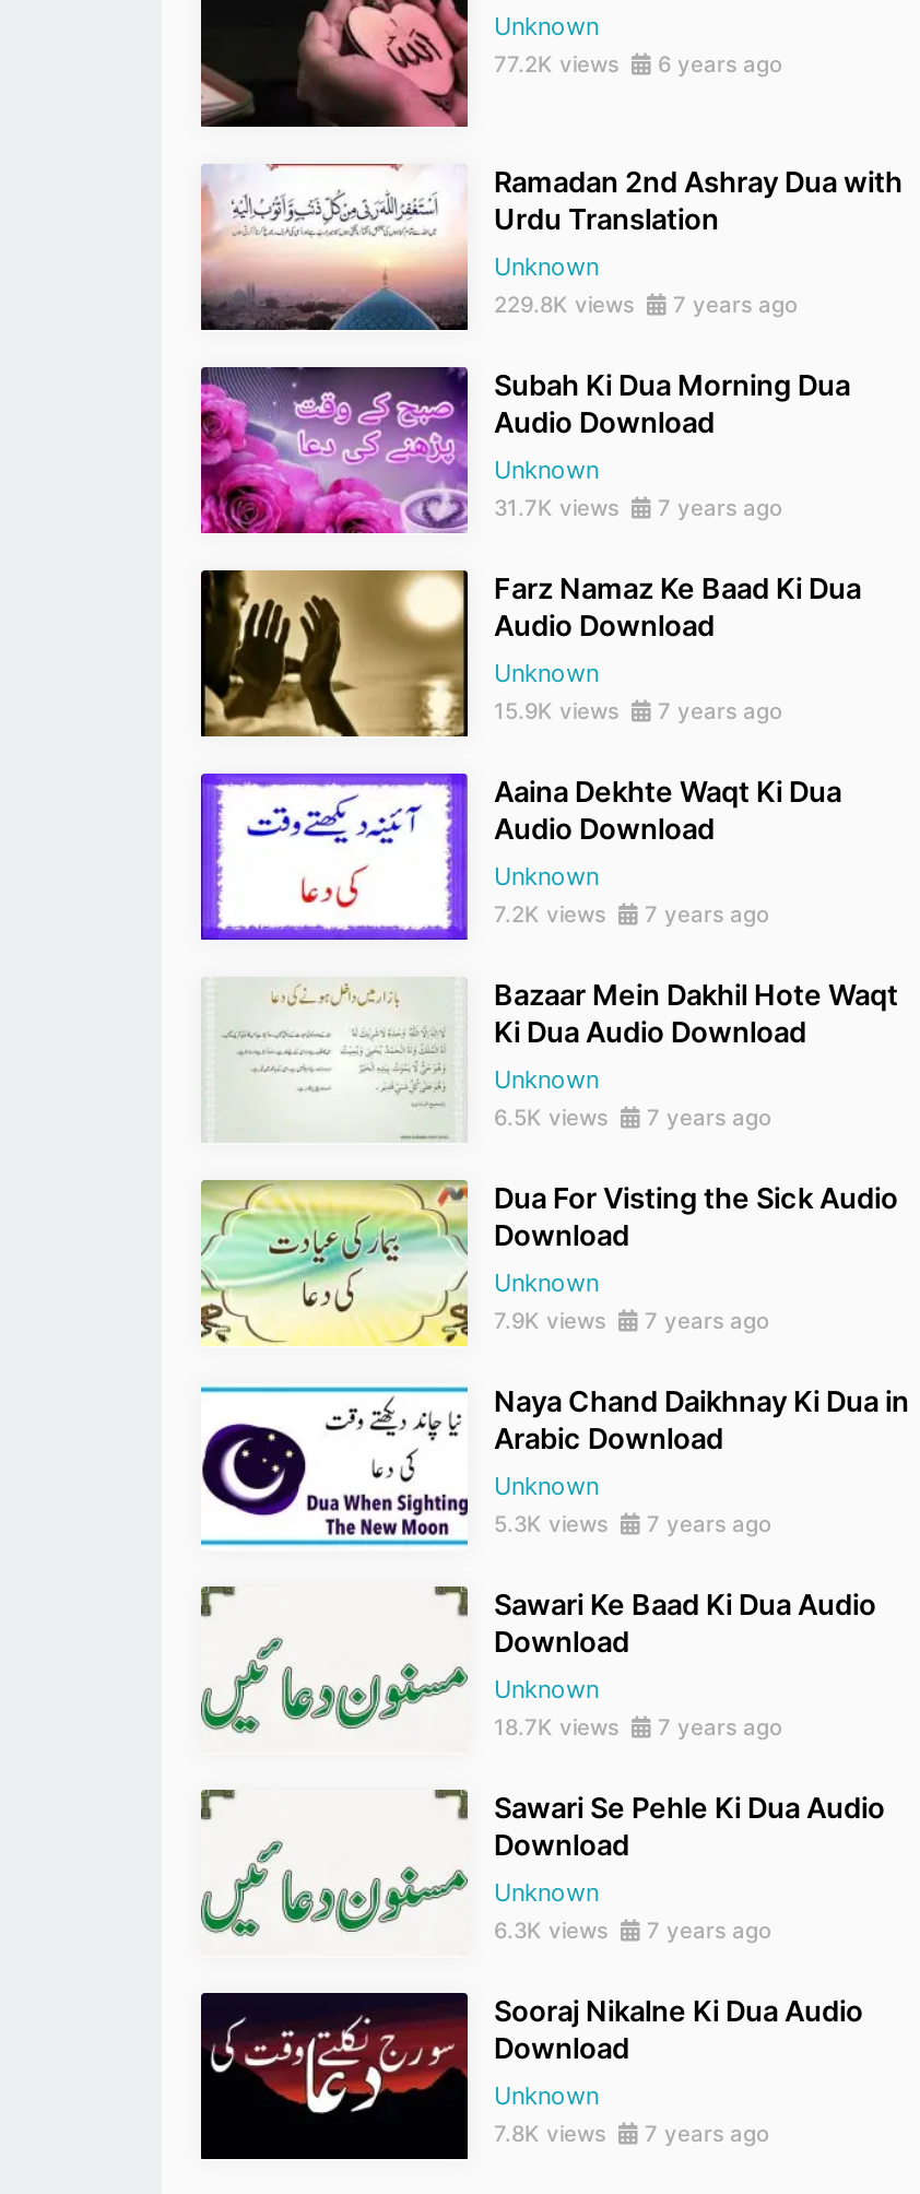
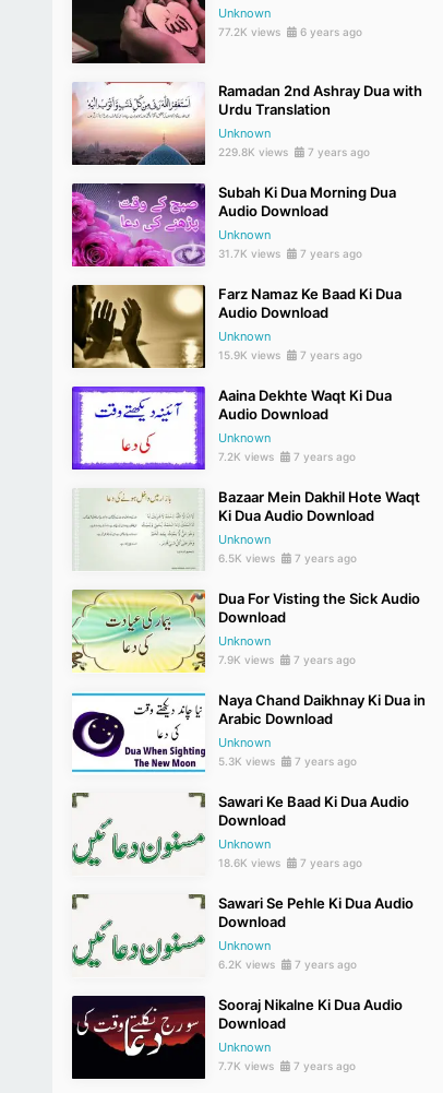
[494,1713,782,1740] 18.7K views 7 years ago -> [218,856,362,869] 18.6K views 7 years ago
[494,1917,771,1943] 6.3K views 7 years ago -> [218,958,357,971] 6.2K views 7 years ago
[494,2120,769,2146] 7.8K views 7 years ago -> [218,1059,356,1072] 7.7K views 7 years ago

